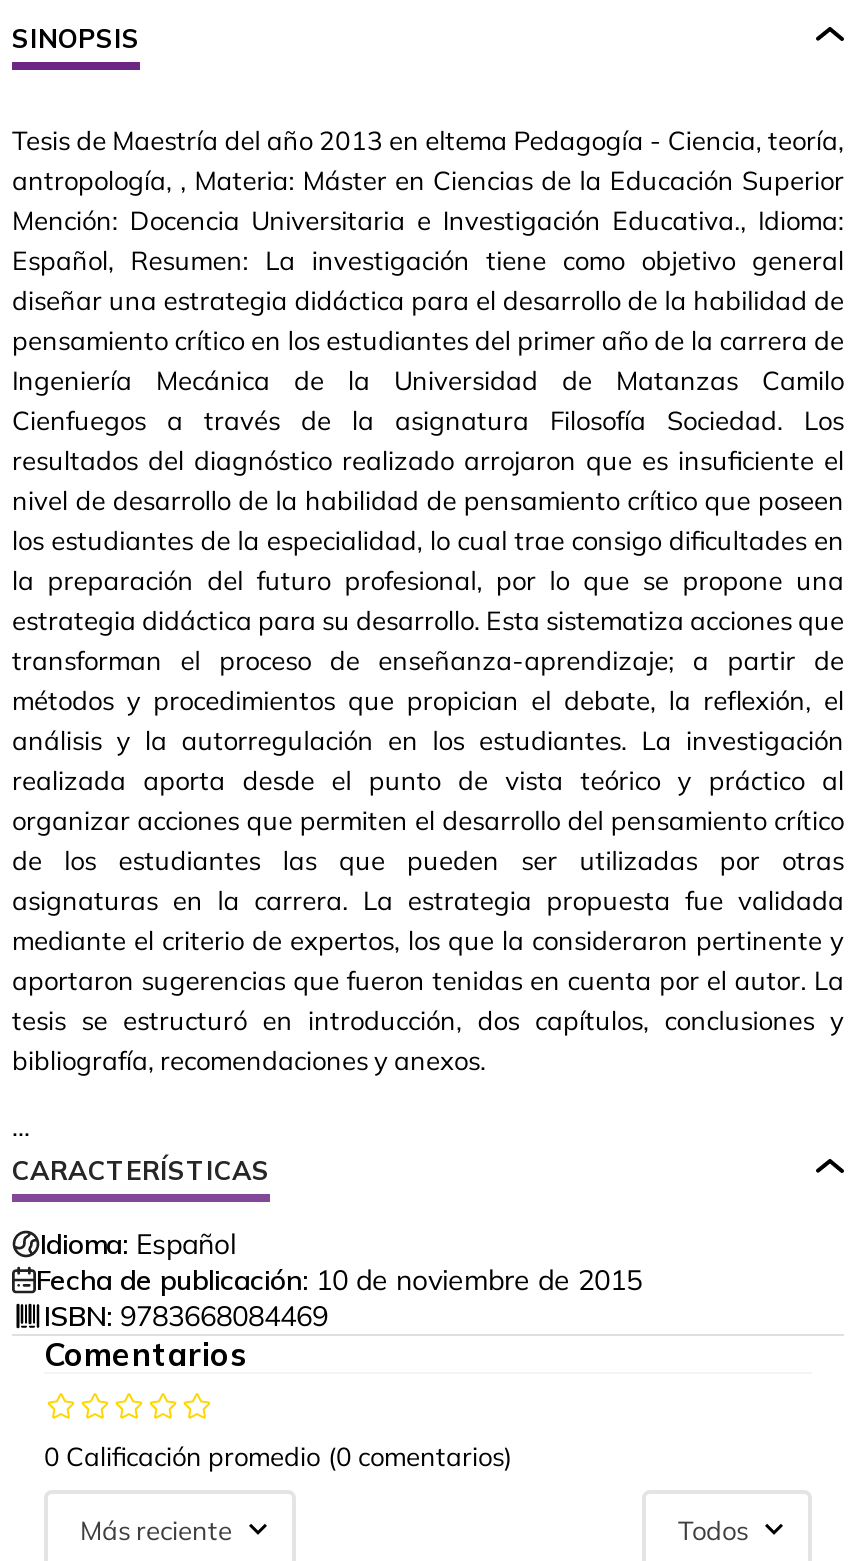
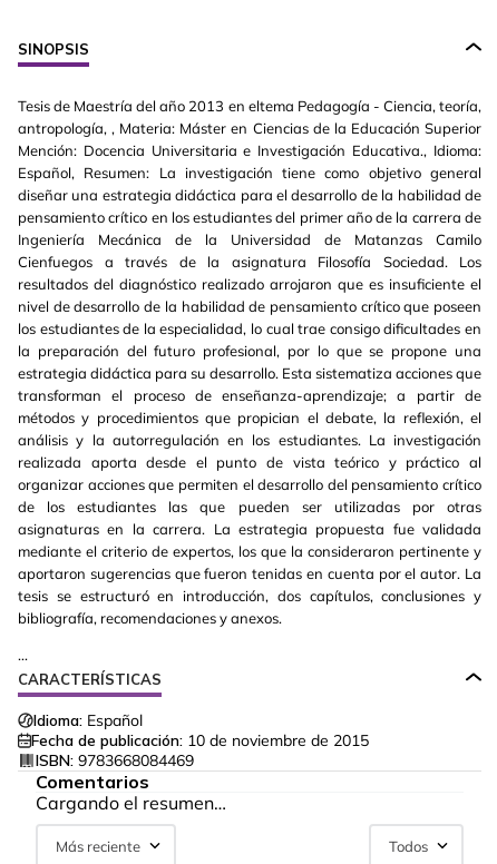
[44,1440,512,1472] 0 Calificación promedio (0 comentarios) -> [36,792,226,814] Cargando el resumen…

